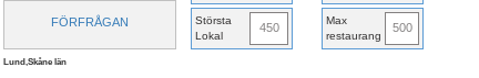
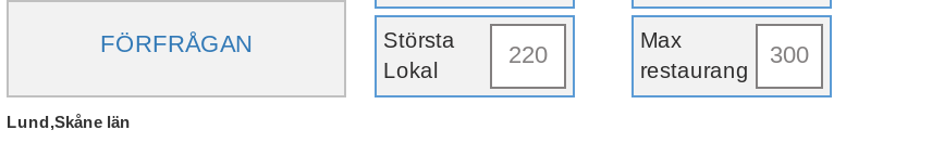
[259,21,279,34] 450 -> [508,41,548,67] 220
[392,21,412,34] 500 -> [770,41,809,67] 300

